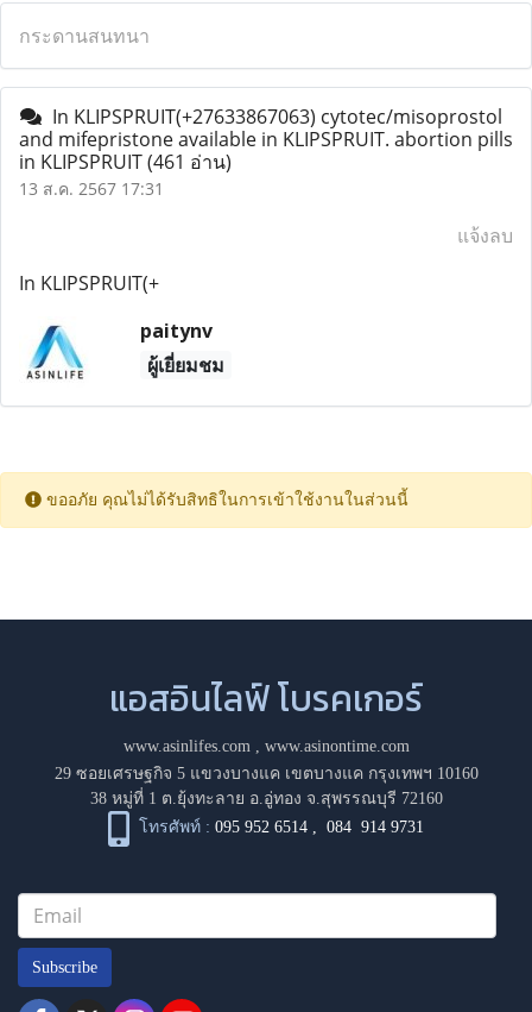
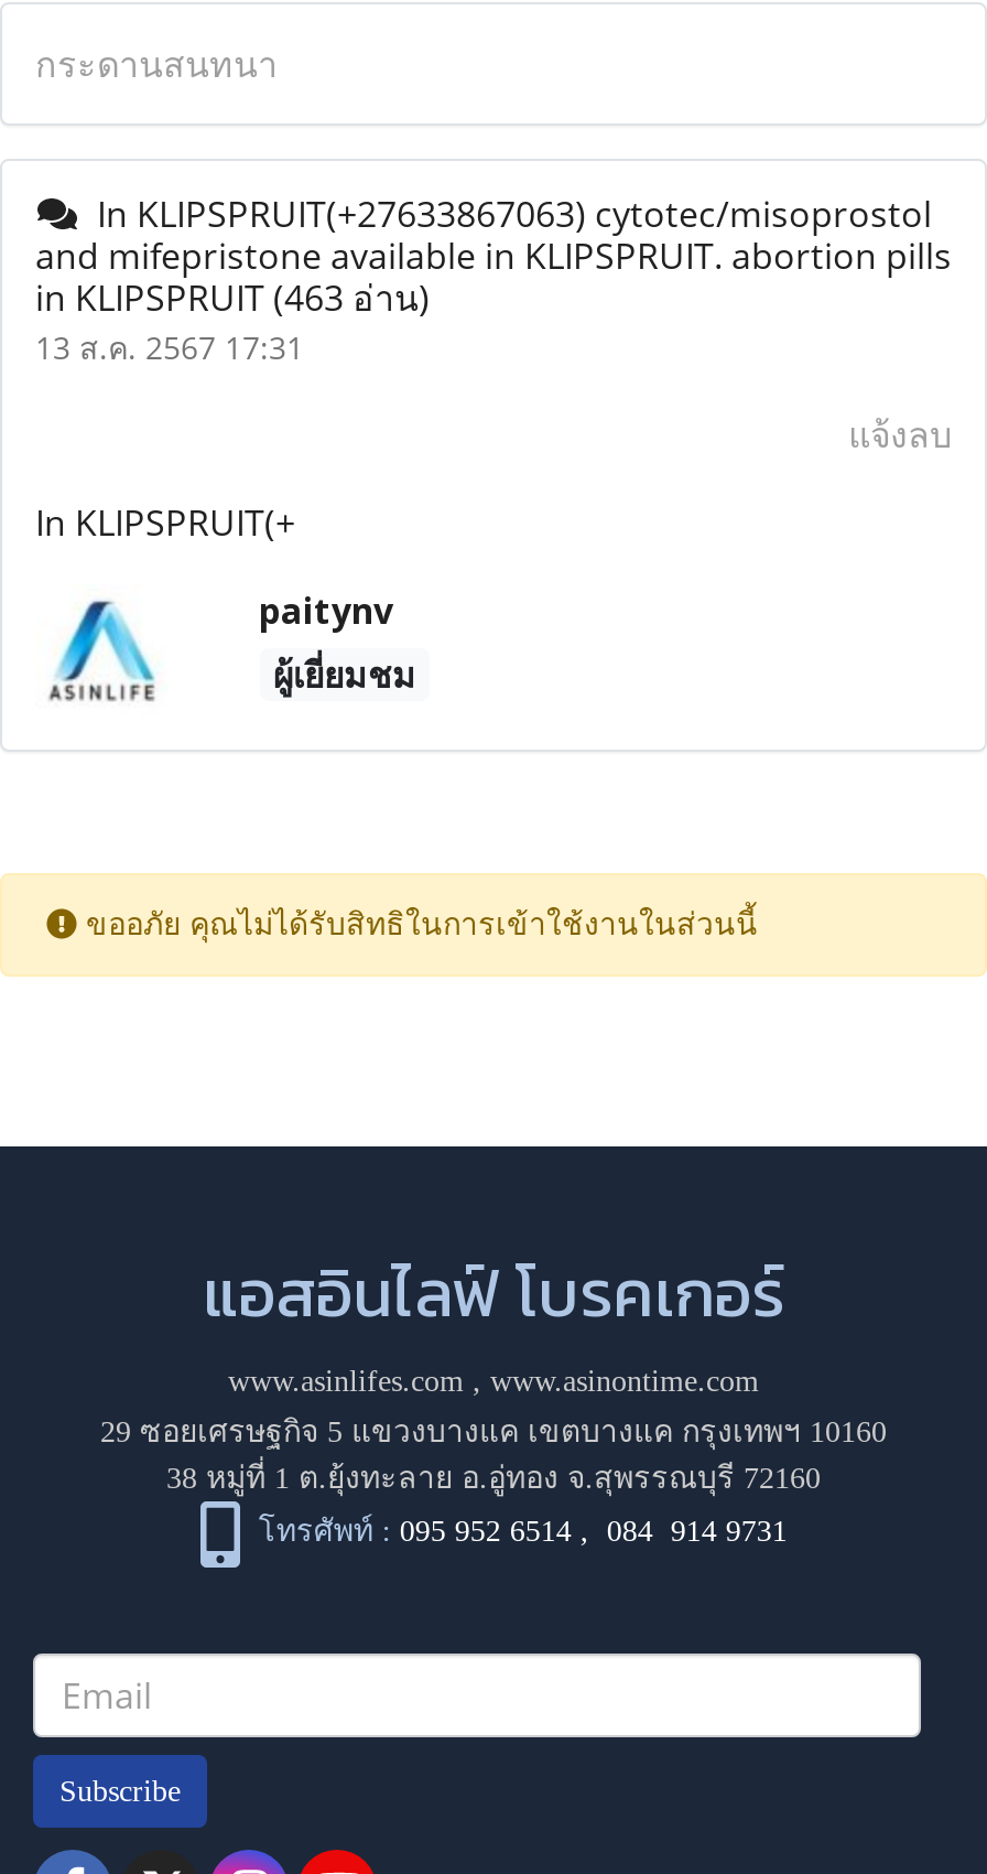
[19,149,232,175] in KLIPSPRUIT (461 อ่าน) -> [35,273,430,322] in KLIPSPRUIT (463 อ่าน)

